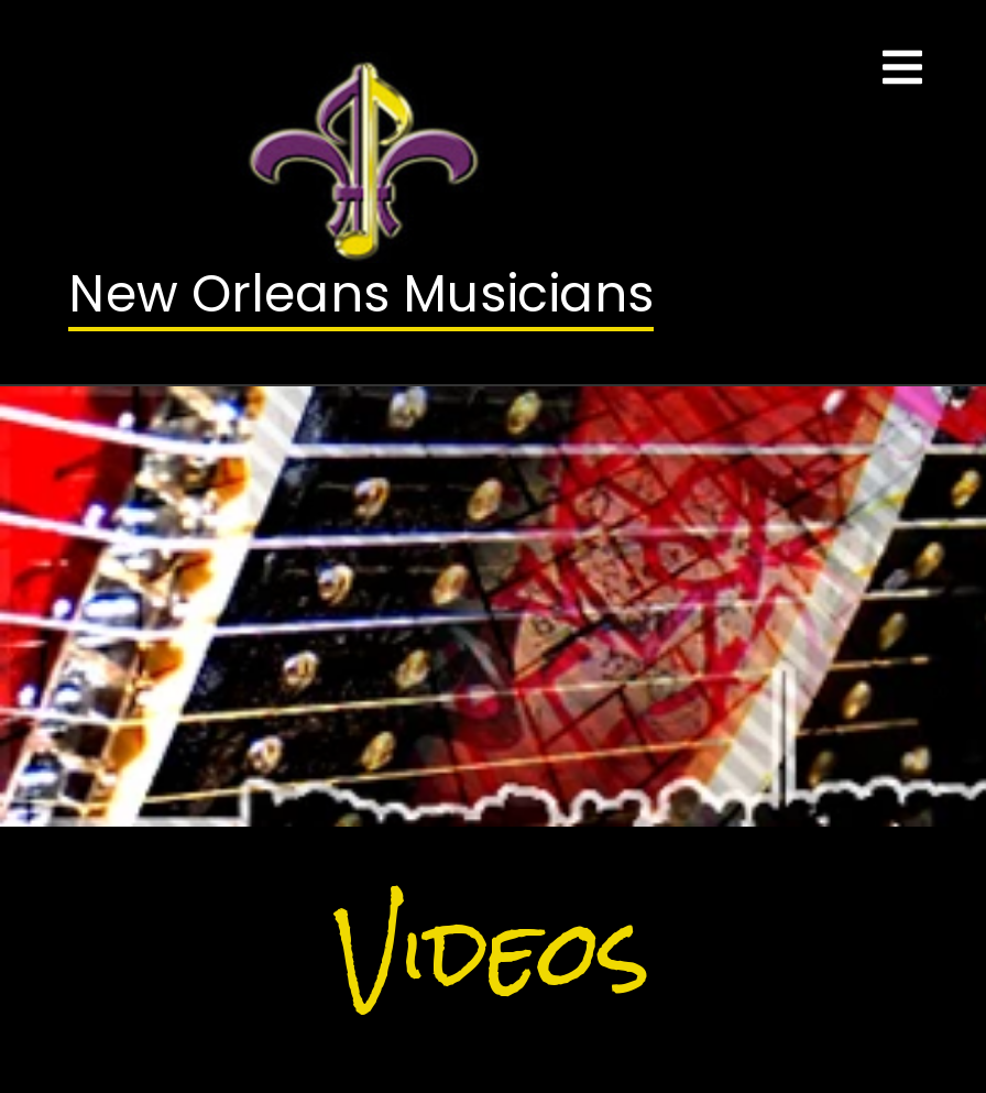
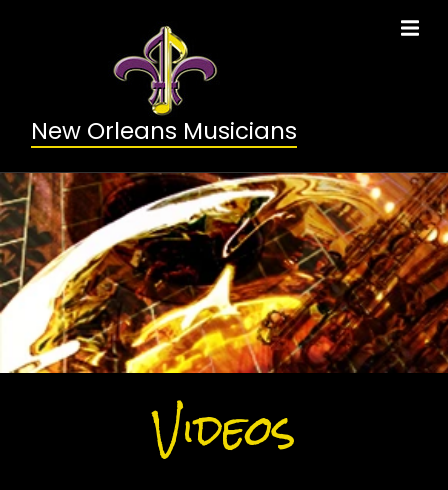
[7,384,979,829] [image] -> [3,172,445,374] [image]

